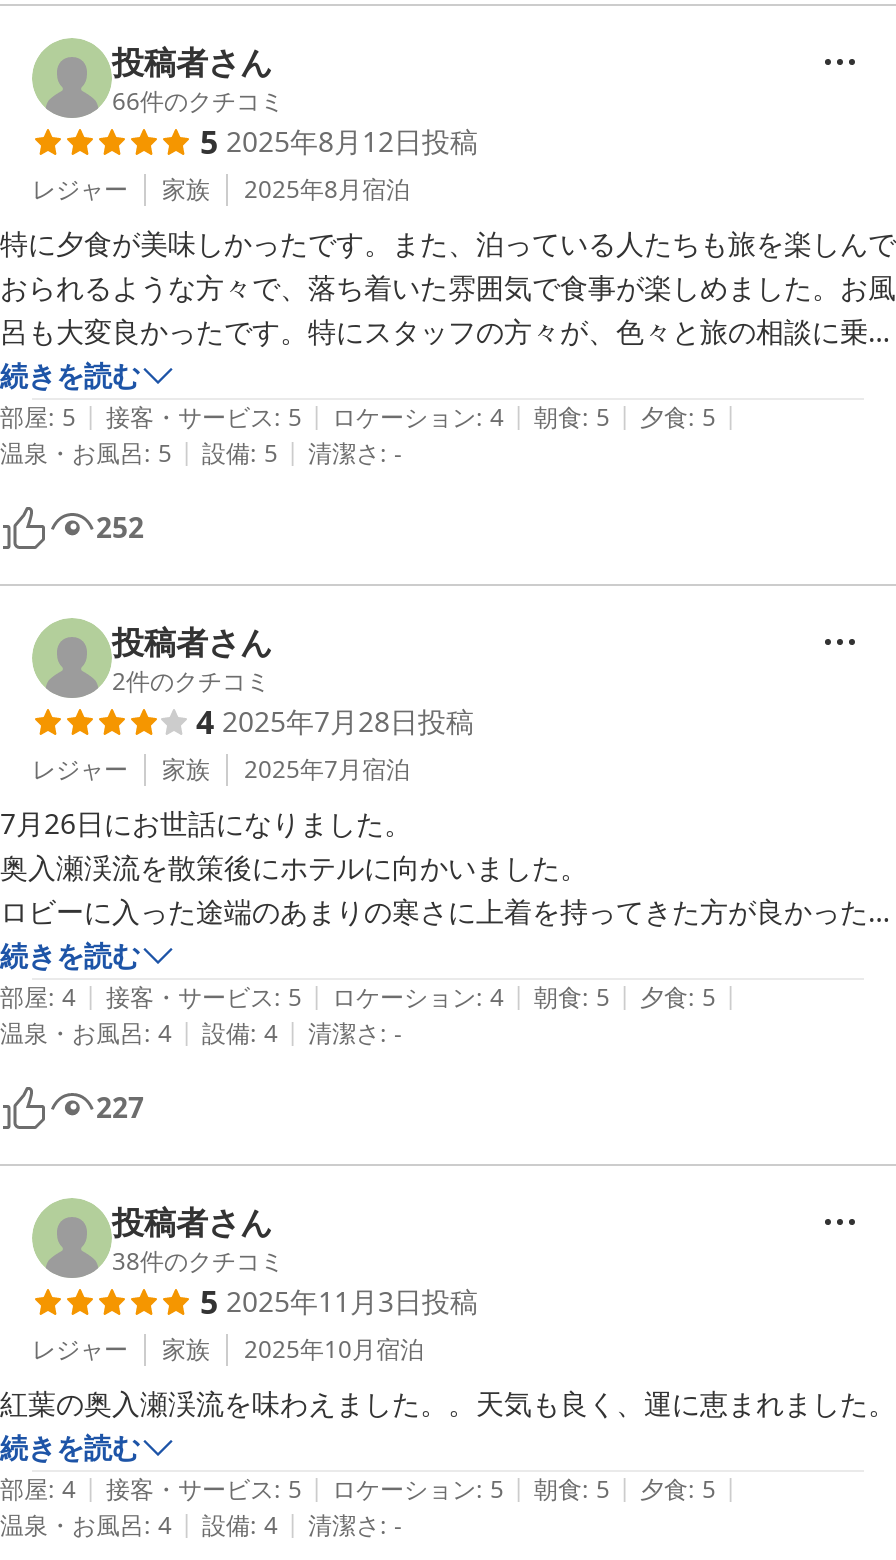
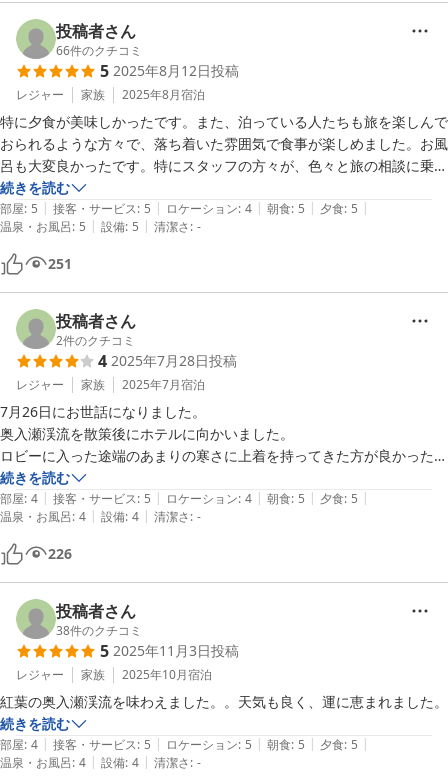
[96,508,144,546] 252 -> [48,254,72,273] 251
[96,1088,144,1126] 227 -> [48,544,72,563] 226

